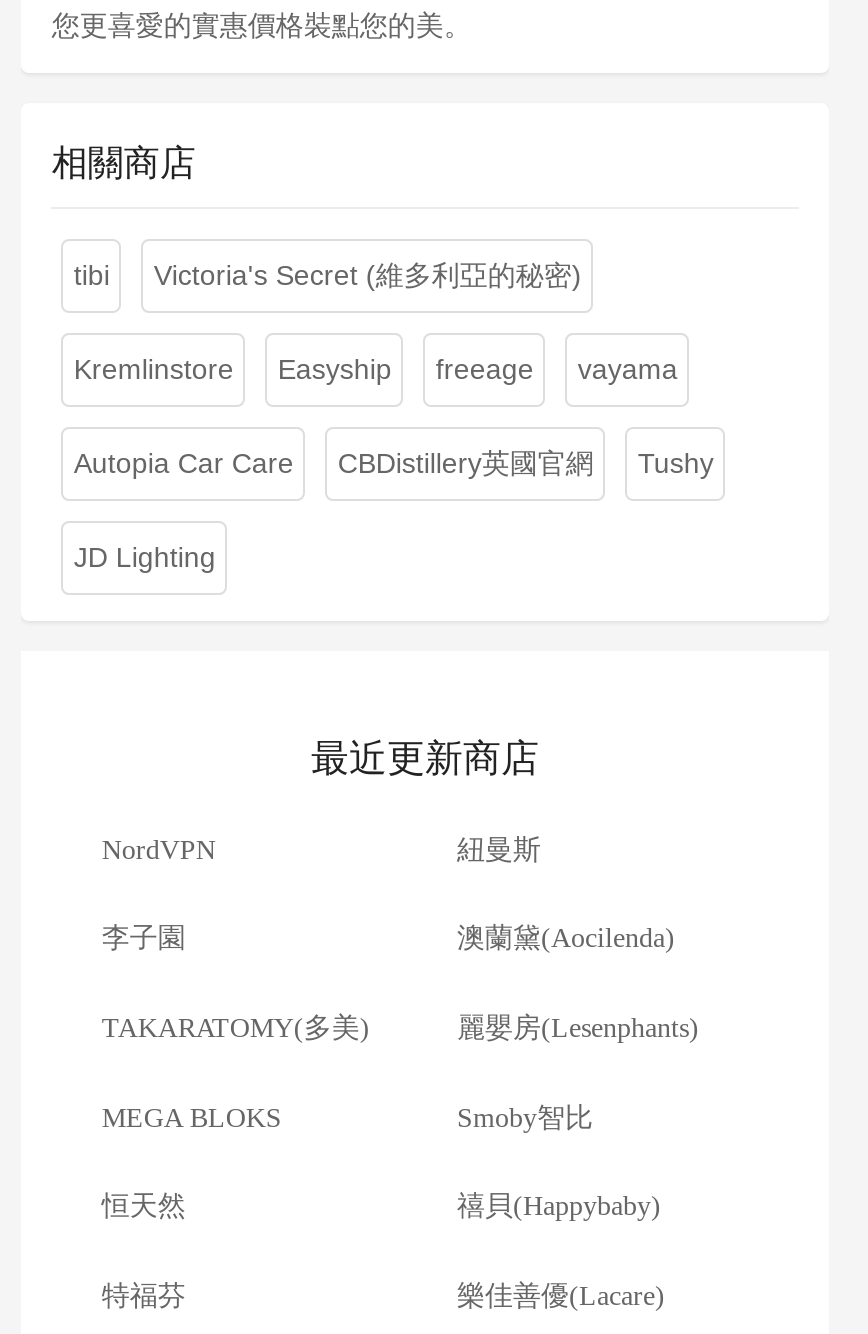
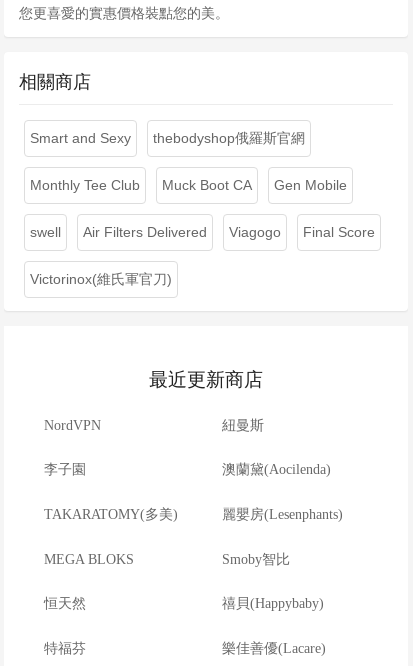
[74,259,582,291] tibi | Victoria's Secret (維多利亞的秘密) -> [30,130,305,146] Smart and Sexy | thebodyshop俄羅斯官網
[74,353,678,385] Kremlinstore | Easyship | freeage | vayama -> [30,177,347,193] Monthly Tee Club | Muck Boot CA | Gen Mobile
[74,447,714,479] Autopia Car Care | CBDistillery英國官網 | Tushy -> [30,224,375,240] swell | Air Filters Delivered | Viagogo | Final Score
[74,541,216,573] JD Lighting -> [30,271,172,287] Victorinox(維氏軍官刀)

